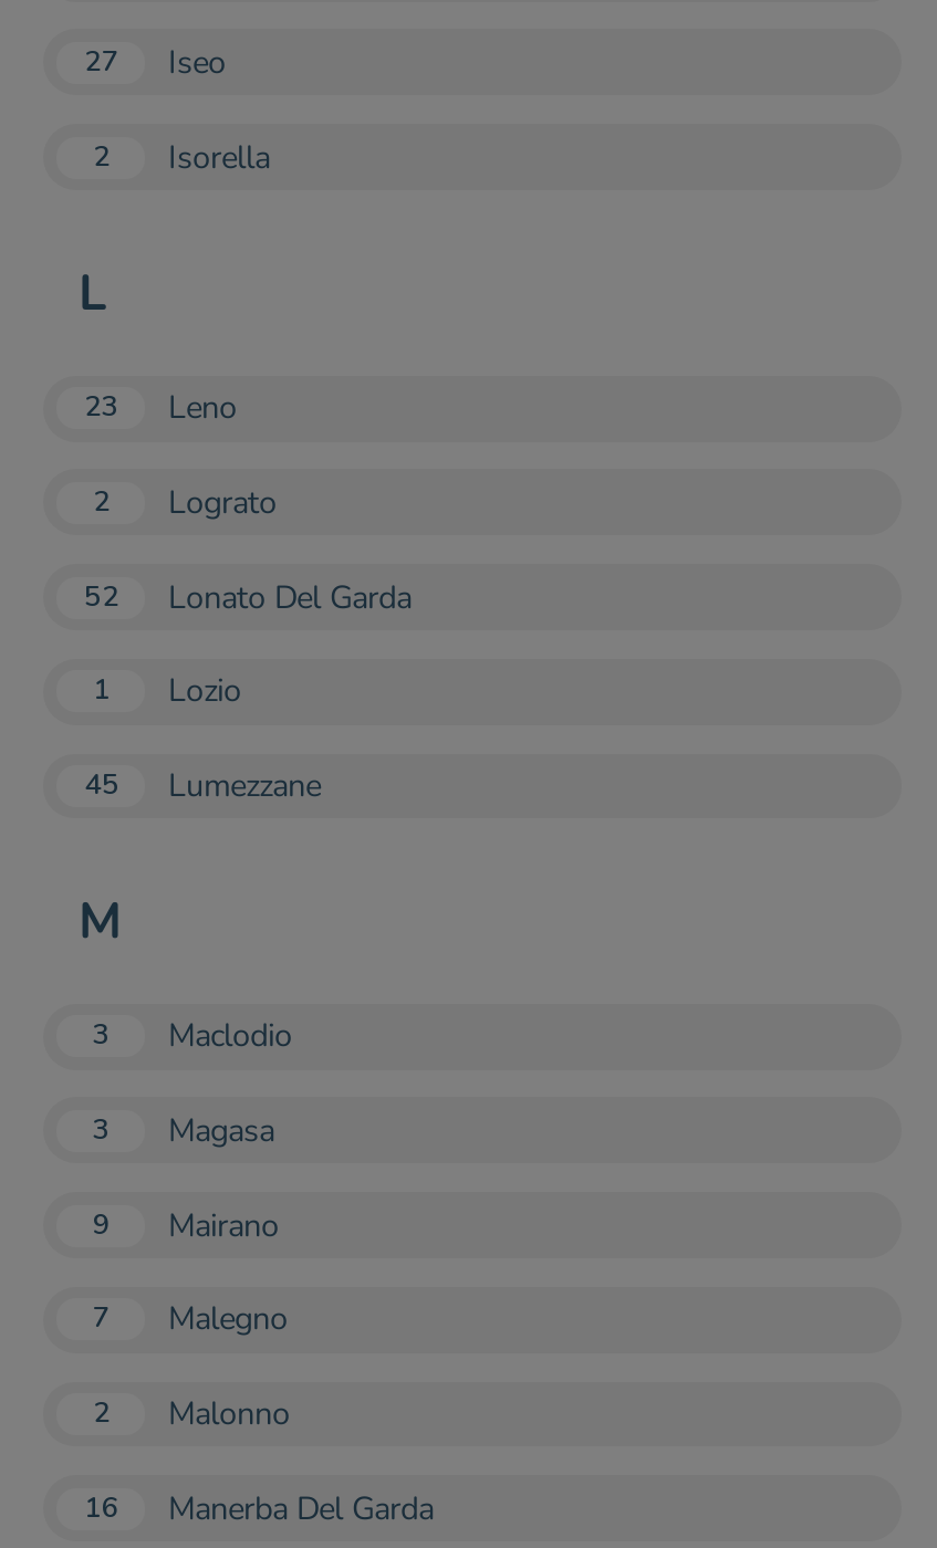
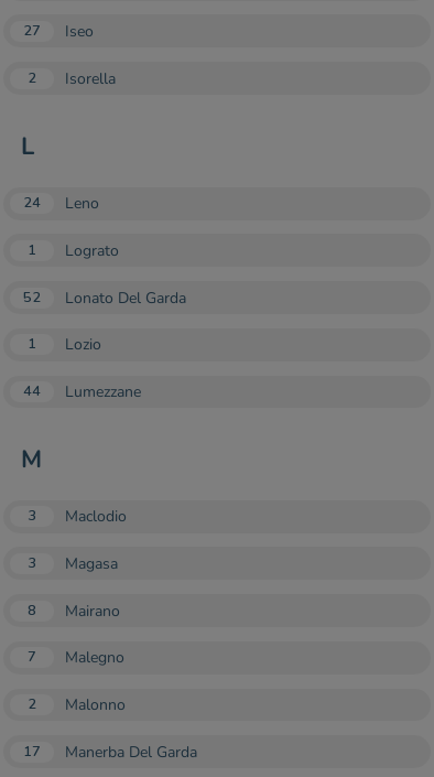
[84,385,237,429] 23 Leno -> [24,192,100,214] 24 Leno
[93,479,277,524] 2 Lograto -> [28,239,120,261] 1 Lograto
[84,763,321,807] 45 Lumezzane -> [24,380,142,402] 44 Lumezzane
[93,1202,279,1246] 9 Mairano -> [28,599,121,621] 8 Mairano
[84,1486,434,1530] 16 Manerba Del Garda -> [24,740,198,762] 17 Manerba Del Garda

